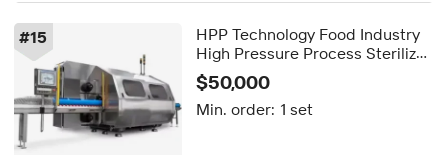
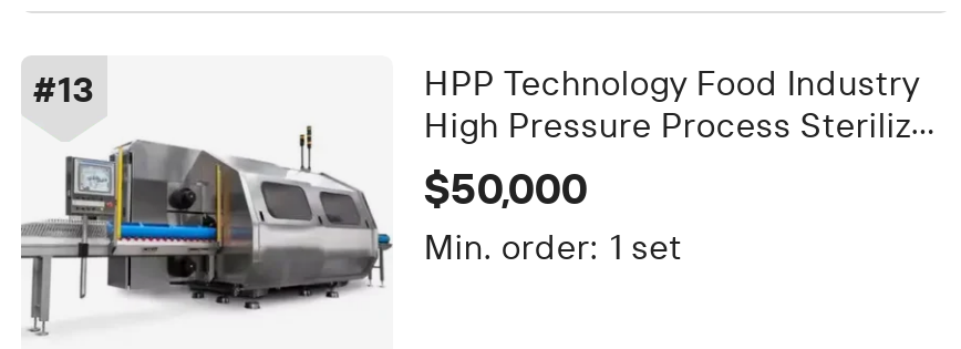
[19,28,47,47] #15 -> [33,68,95,111] #13

